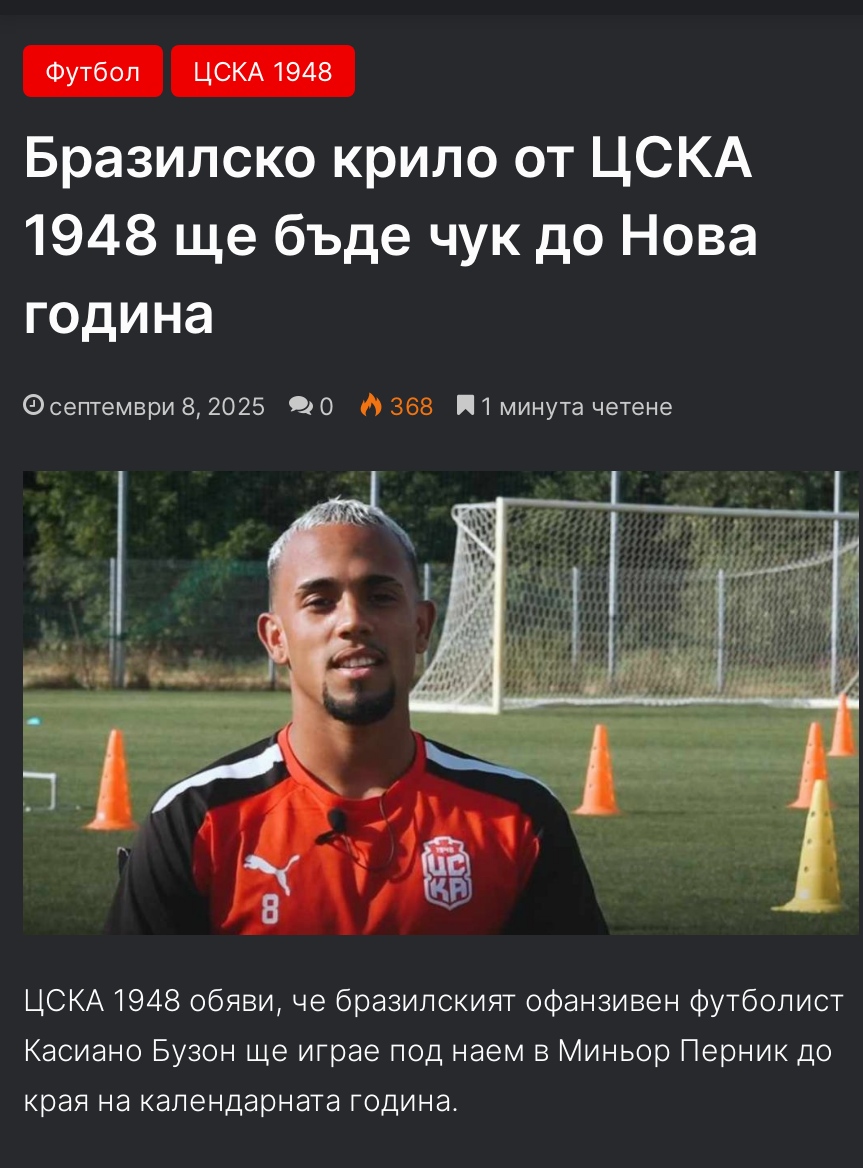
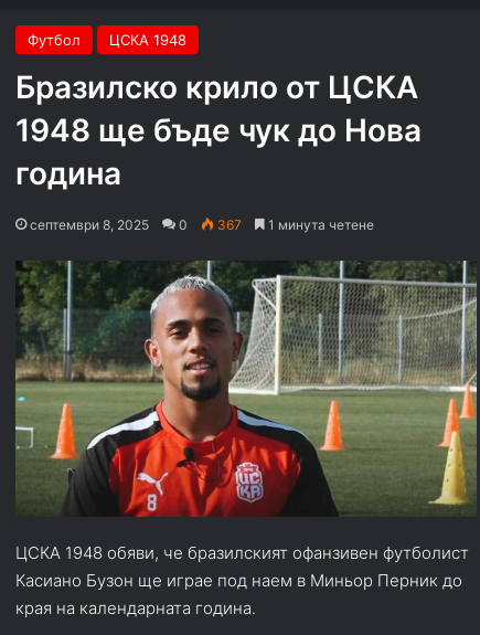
[383,392,433,422] 368 -> [214,217,242,234] 367

